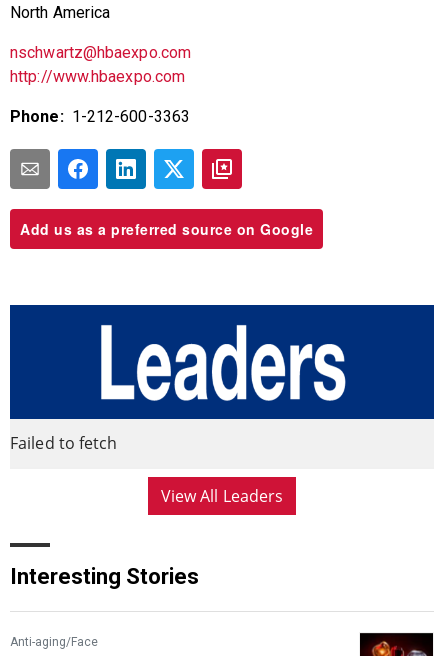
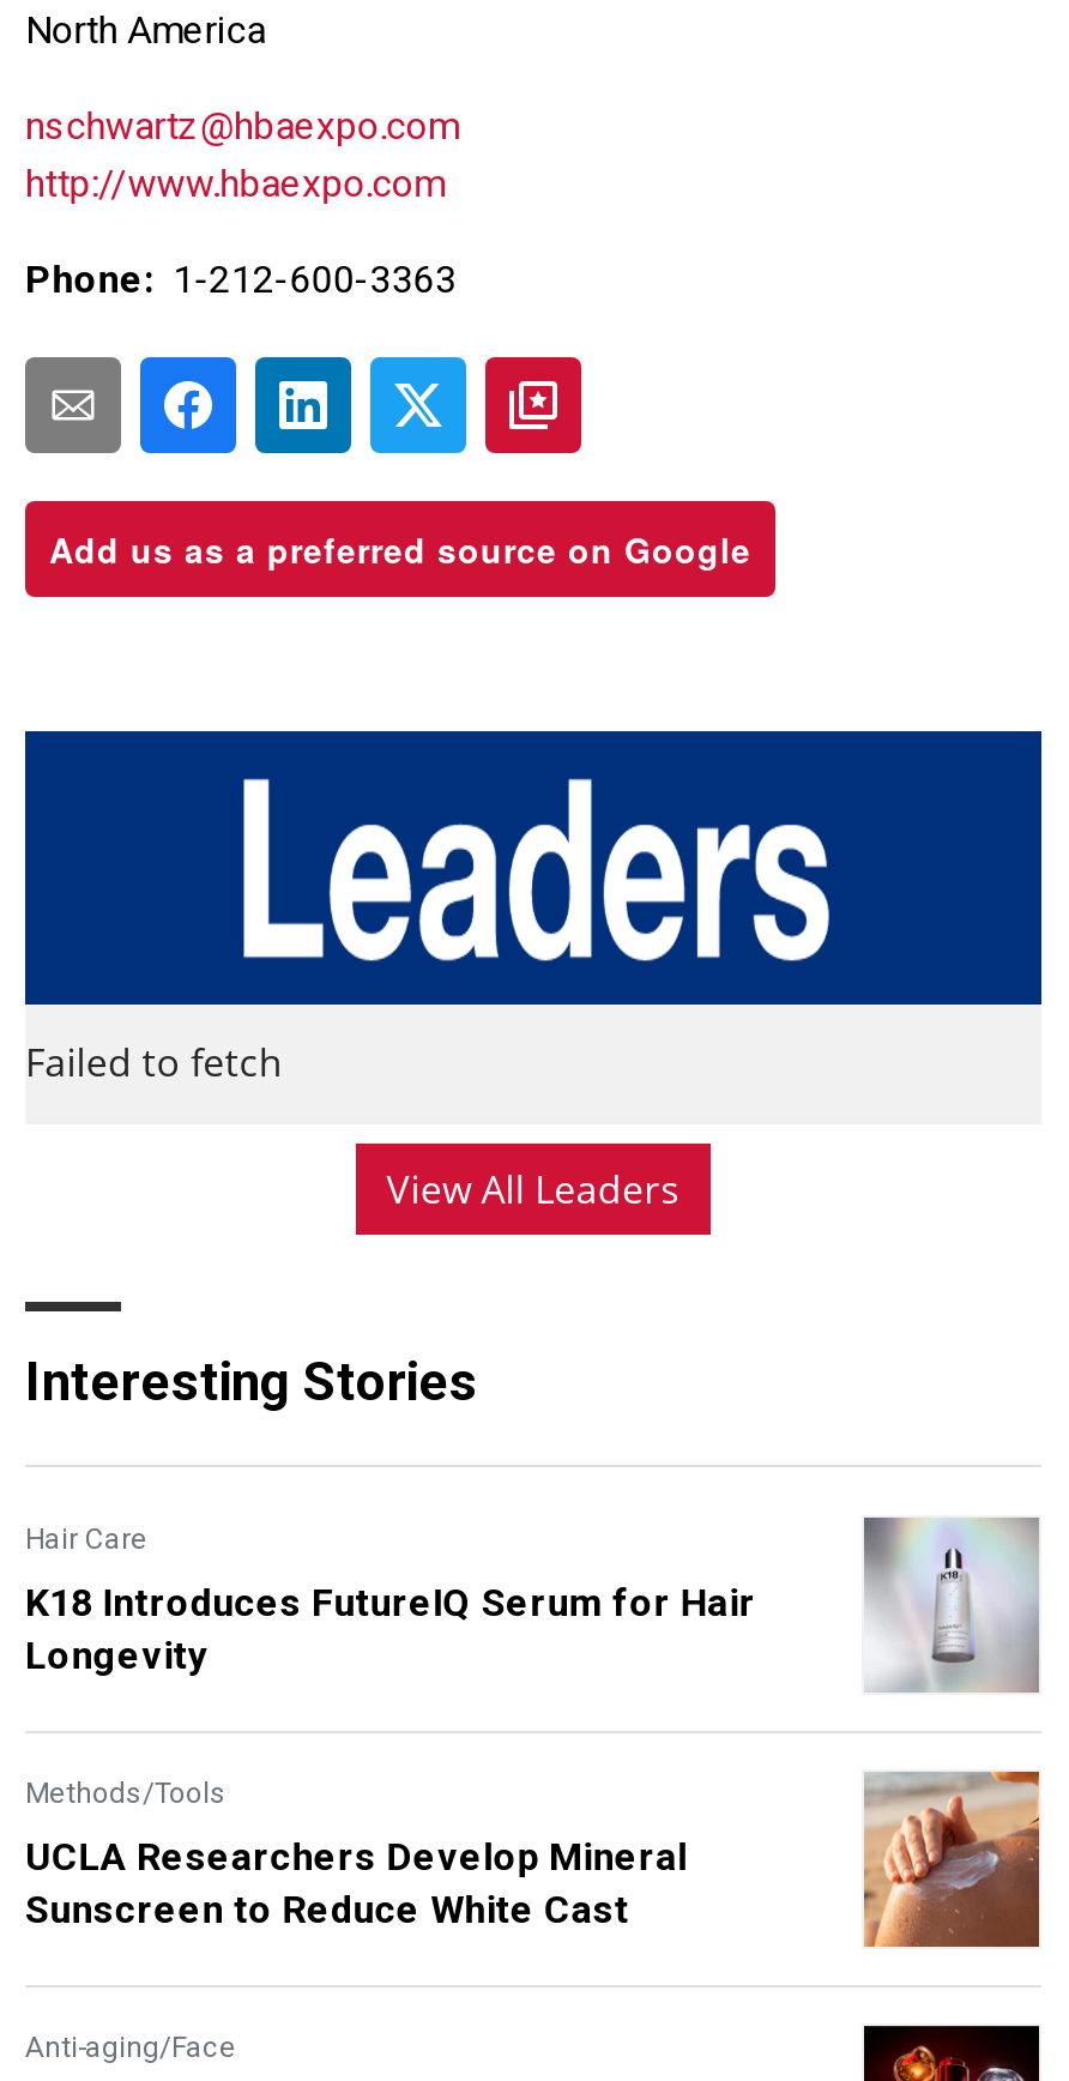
none -> [25,1522,756,1932] Hair Care | K18 Introduces FutureIQ Serum for Hair | Longevity | Methods/Tools | UCLA Researchers Develop Mineral | Sunscreen to Reduce White Cast
none -> [862,1518,1039,1695] [image]
none -> [862,1769,1041,1949] [image]

